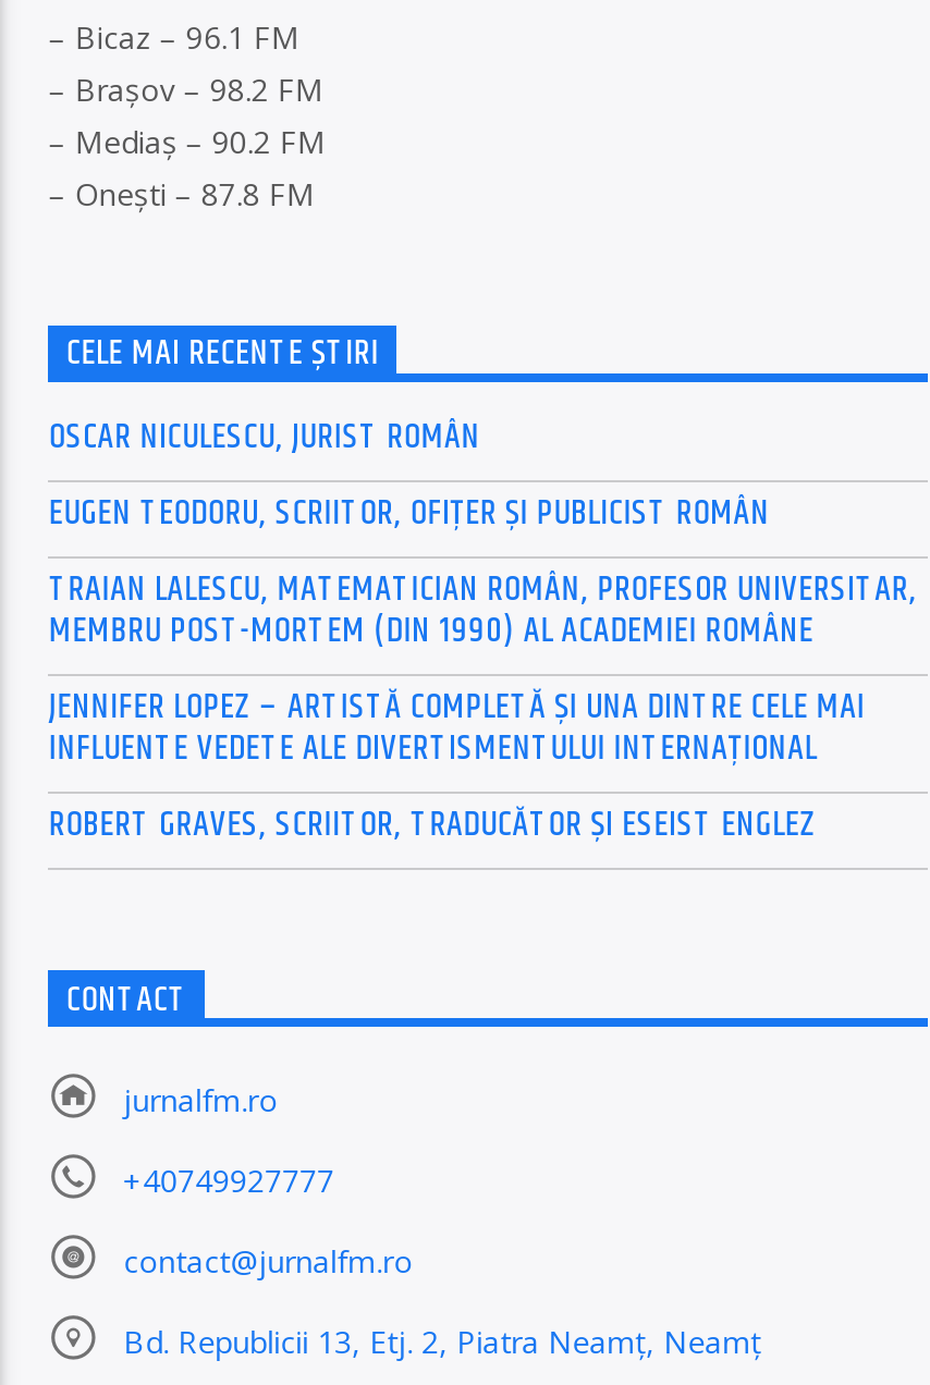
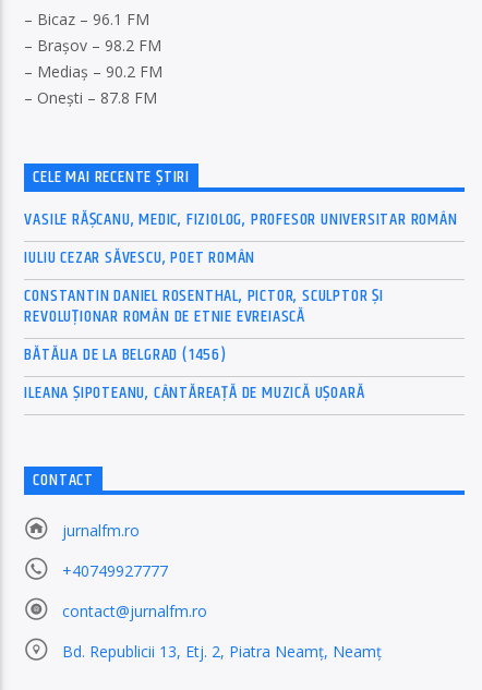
[49,409,917,851] OSCAR NICULESCU, JURIST ROMÂN | EUGEN TEODORU, SCRIITOR, OFIȚER ȘI PUBLICIST ROMÂN | TRAIAN LALESCU, MATEMATICIAN ROMÂN, PROFESOR UNIVERSITAR, | MEMBRU POST-MORTEM (DIN 1990) AL ACADEMIEI ROMÂNE | JENNIFER LOPEZ – ARTISTĂ COMPLETĂ ȘI UNA DINTRE CELE MAI | INFLUENTE VEDETE ALE DIVERTISMENTULUI INTERNAȚIONAL | ROBERT GRAVES, SCRIITOR, TRADUCĂTOR ȘI ESEIST ENGLEZ -> [24,205,458,406] VASILE RĂȘCANU, MEDIC, FIZIOLOG, PROFESOR UNIVERSITAR ROMÂN | IULIU CEZAR SĂVESCU, POET ROMÂN | CONSTANTIN DANIEL ROSENTHAL, PICTOR, SCULPTOR ȘI | REVOLUȚIONAR ROMÂN DE ETNIE EVREIASCĂ | BĂTĂLIA DE LA BELGRAD (1456) | ILEANA ȘIPOTEANU, CÂNTĂREAȚĂ DE MUZICĂ UȘOARĂ

